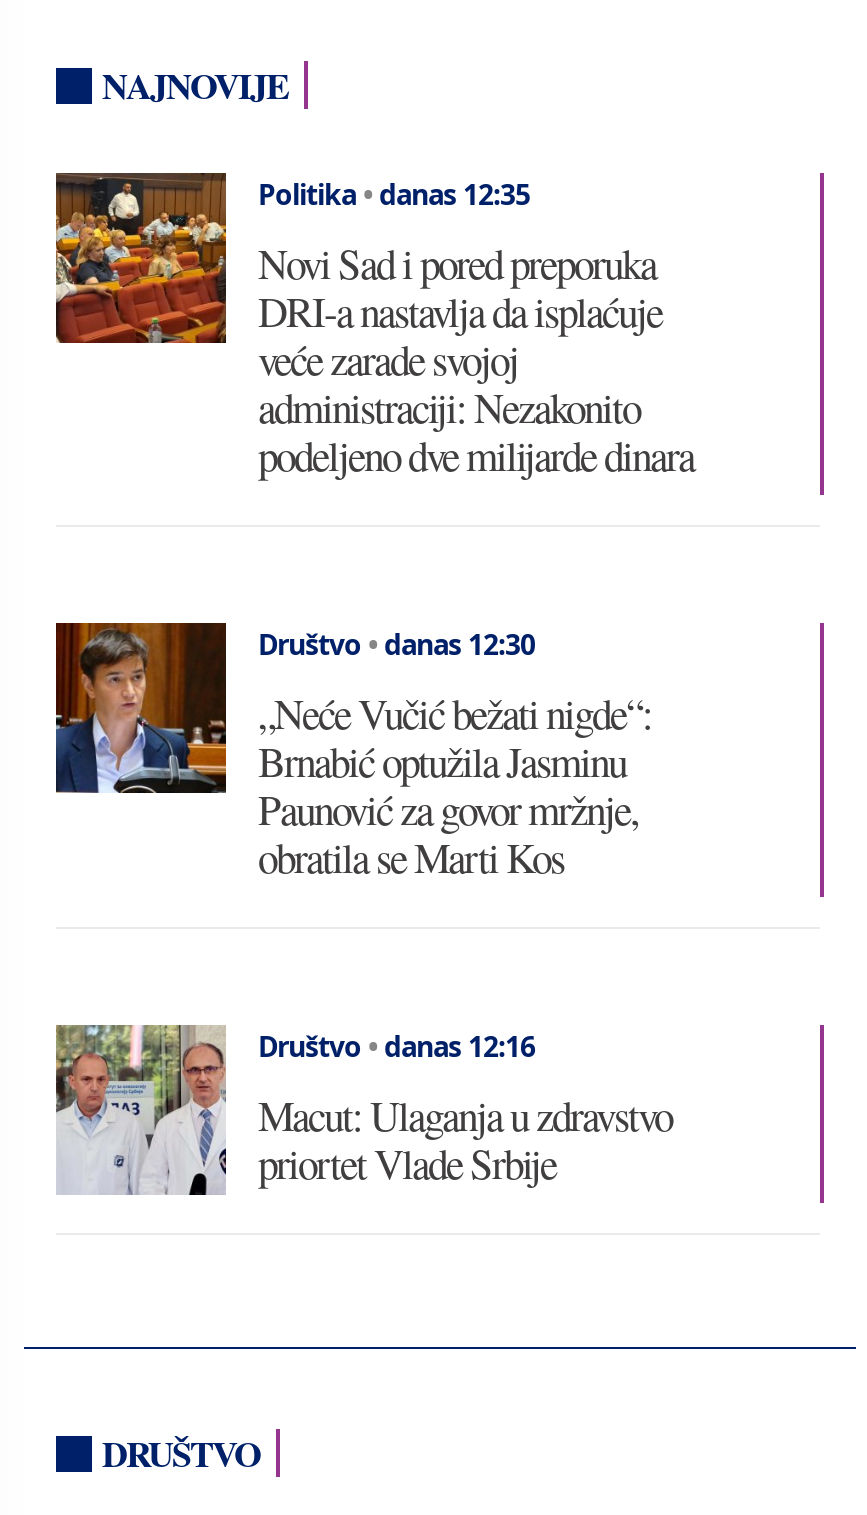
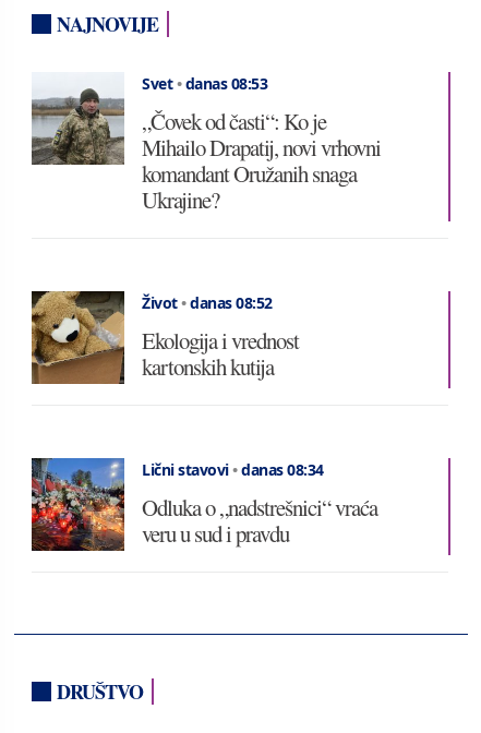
[54,171,694,483] [image] | Politika • danas 12:35 | Novi Sad i pored preporuka | DRI-a nastavlja da isplaćuje | veće zarade svojoj | administraciji: Nezakonito | podeljeno dve milijarde dinara -> [31,72,381,215] [image] | Svet • danas 08:53 | „Čovek od časti“: Ko je | Mihailo Drapatij, novi vrhovni | komandant Oružanih snaga | Ukrajine?
[54,621,652,885] [image] | Društvo • danas 12:30 | „Neće Vučić bežati nigde“: | Brnabić optužila Jasminu | Paunović za govor mržnje, | obratila se Marti Kos -> [31,290,299,385] [image] | Život • danas 08:52 | Ekologija i vrednost | kartonskih kutija
[54,1023,672,1195] [image] | Društvo • danas 12:16 | Macut: Ulaganja u zdravstvo | priortet Vlade Srbije -> [31,457,377,552] [image] | Lični stavovi • danas 08:34 | Odluka o „nadstrešnici“ vraća | veru u sud i pravdu

